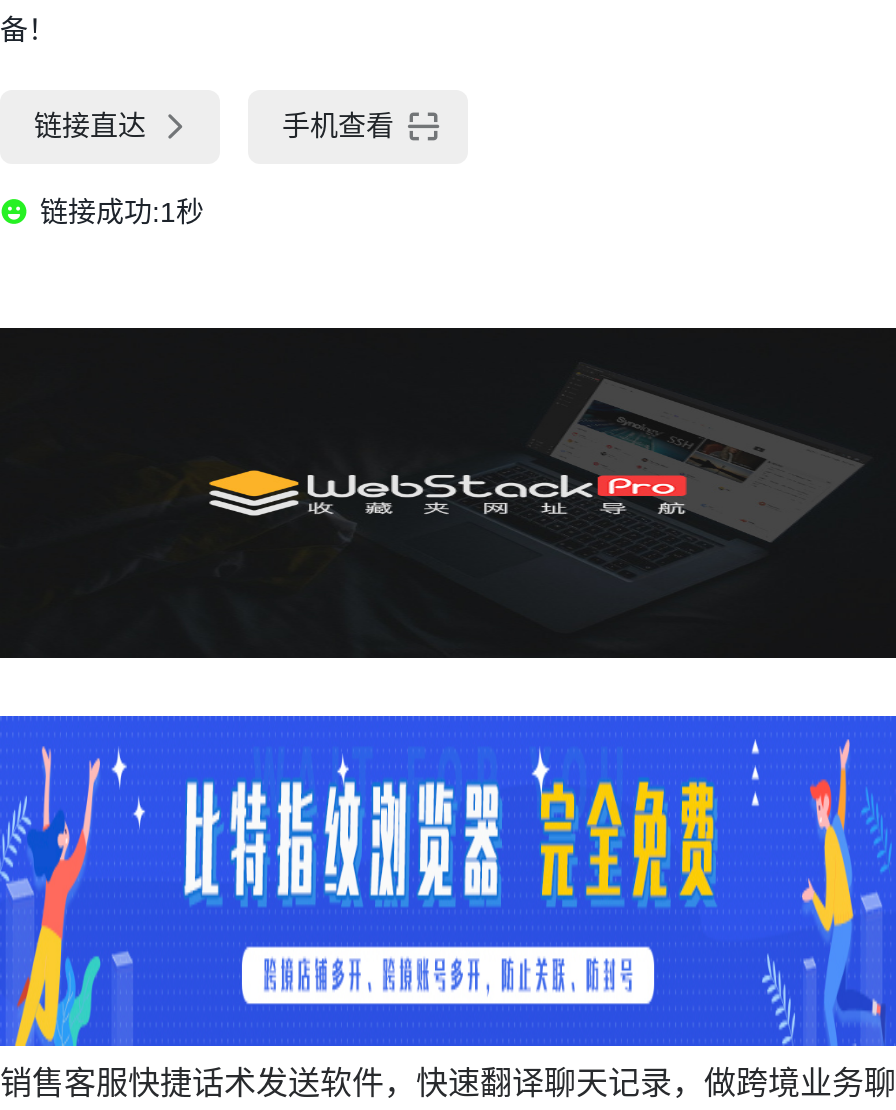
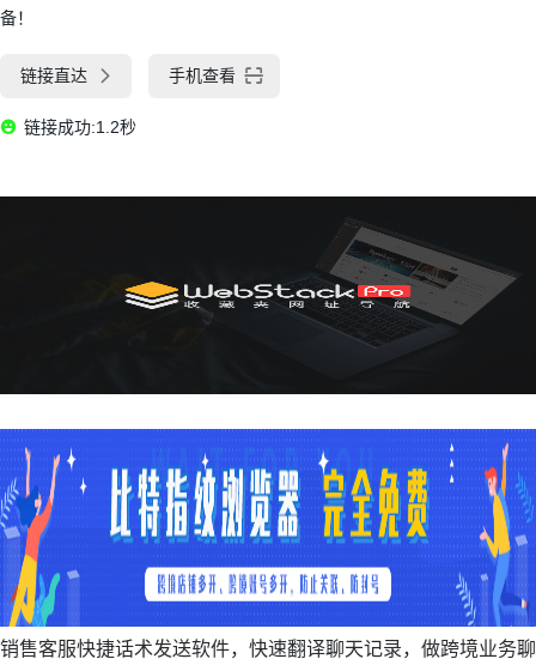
[40,196,204,228] 链接成功:1秒 -> [24,117,136,136] 链接成功:1.2秒

